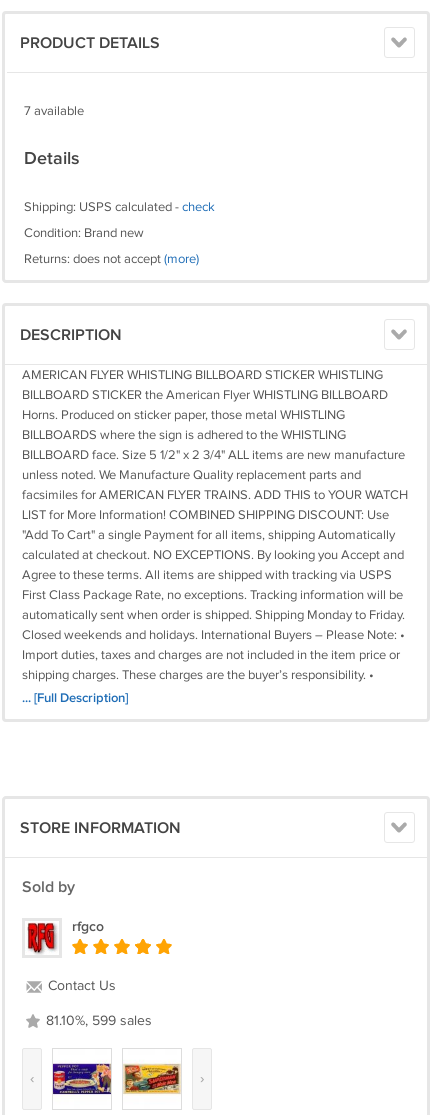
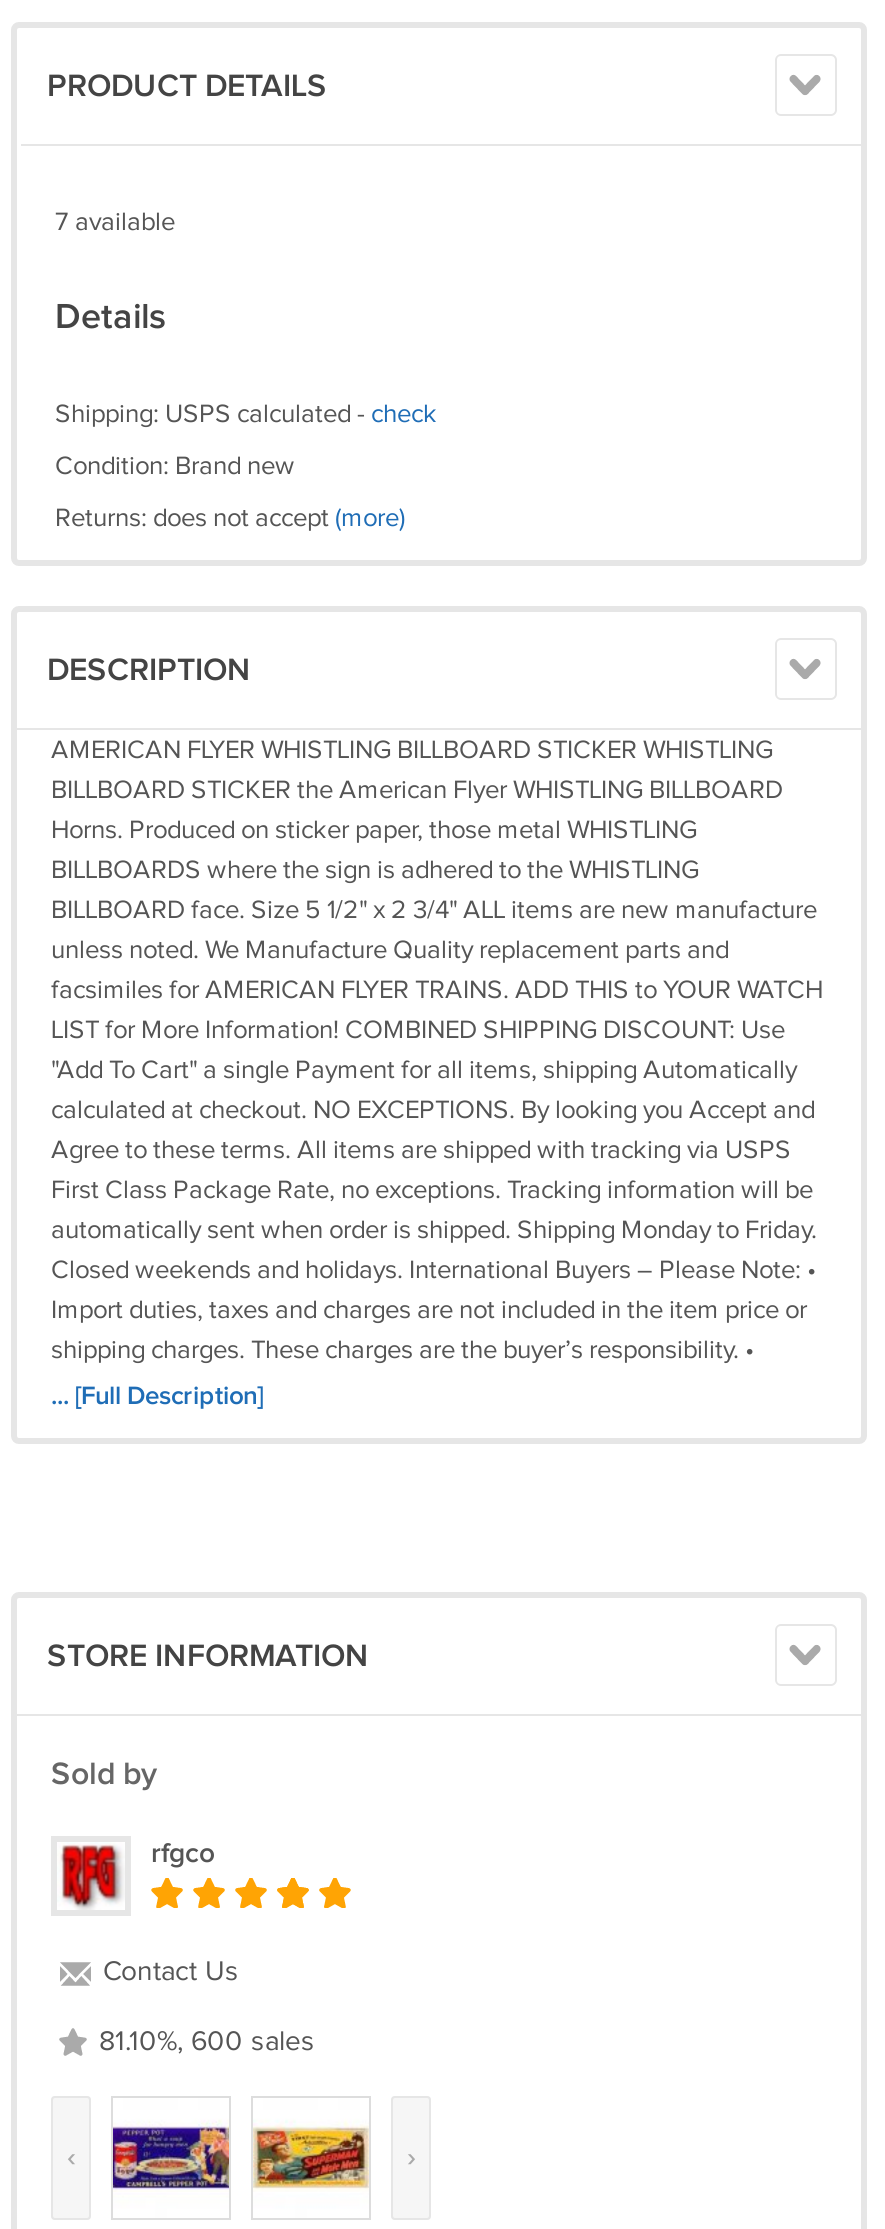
[42,1013,152,1029] 81.10%, 599 sales -> [91,2026,315,2058] 81.10%, 600 sales

